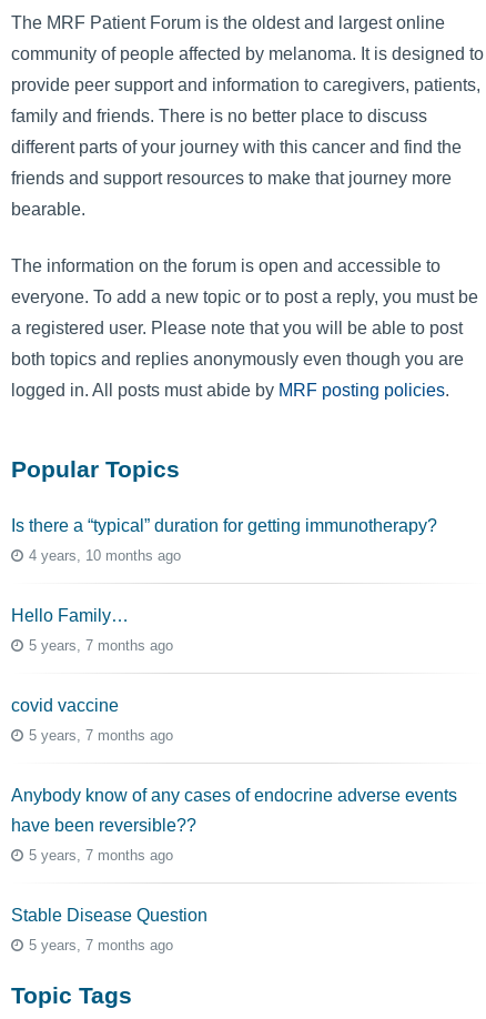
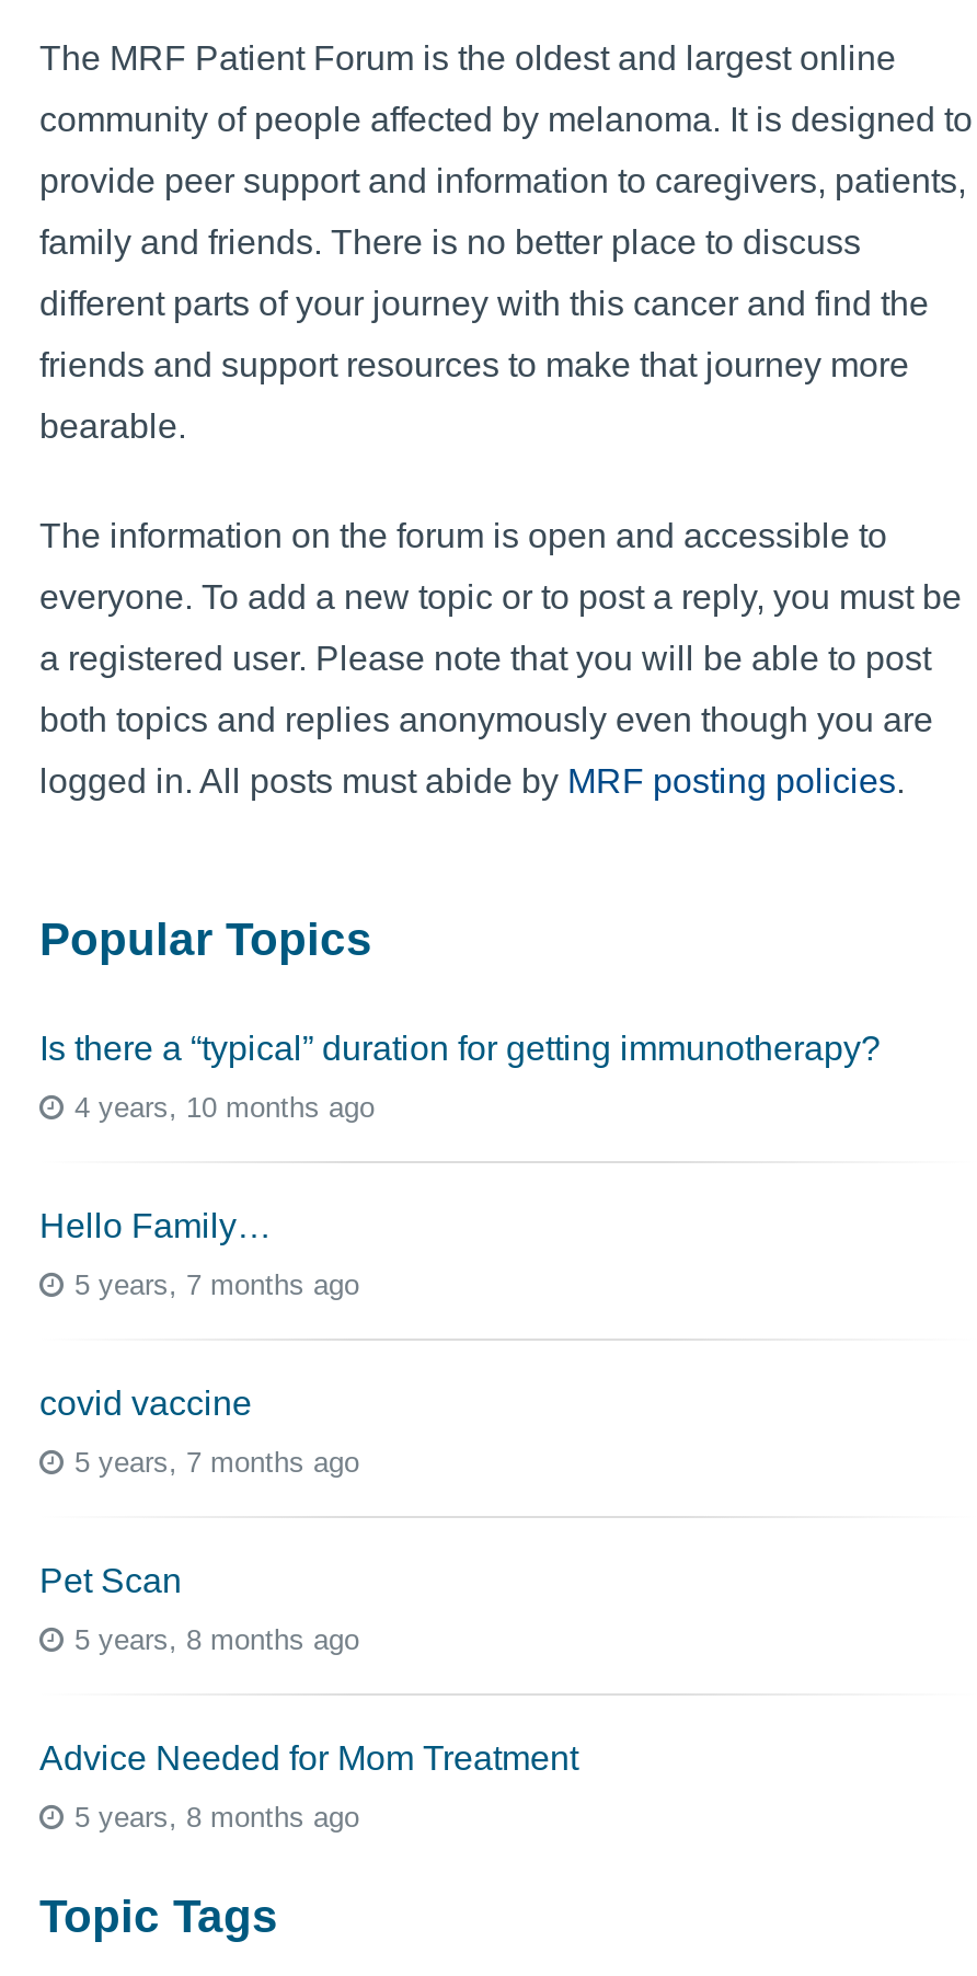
[11,786,457,954] Anybody know of any cases of endocrine adverse events | have been reversible?? | 5 years, 7 months ago | Stable Disease Question | 5 years, 7 months ago -> [39,1562,578,1834] Pet Scan | 5 years, 8 months ago | Advice Needed for Mom Treatment | 5 years, 8 months ago

